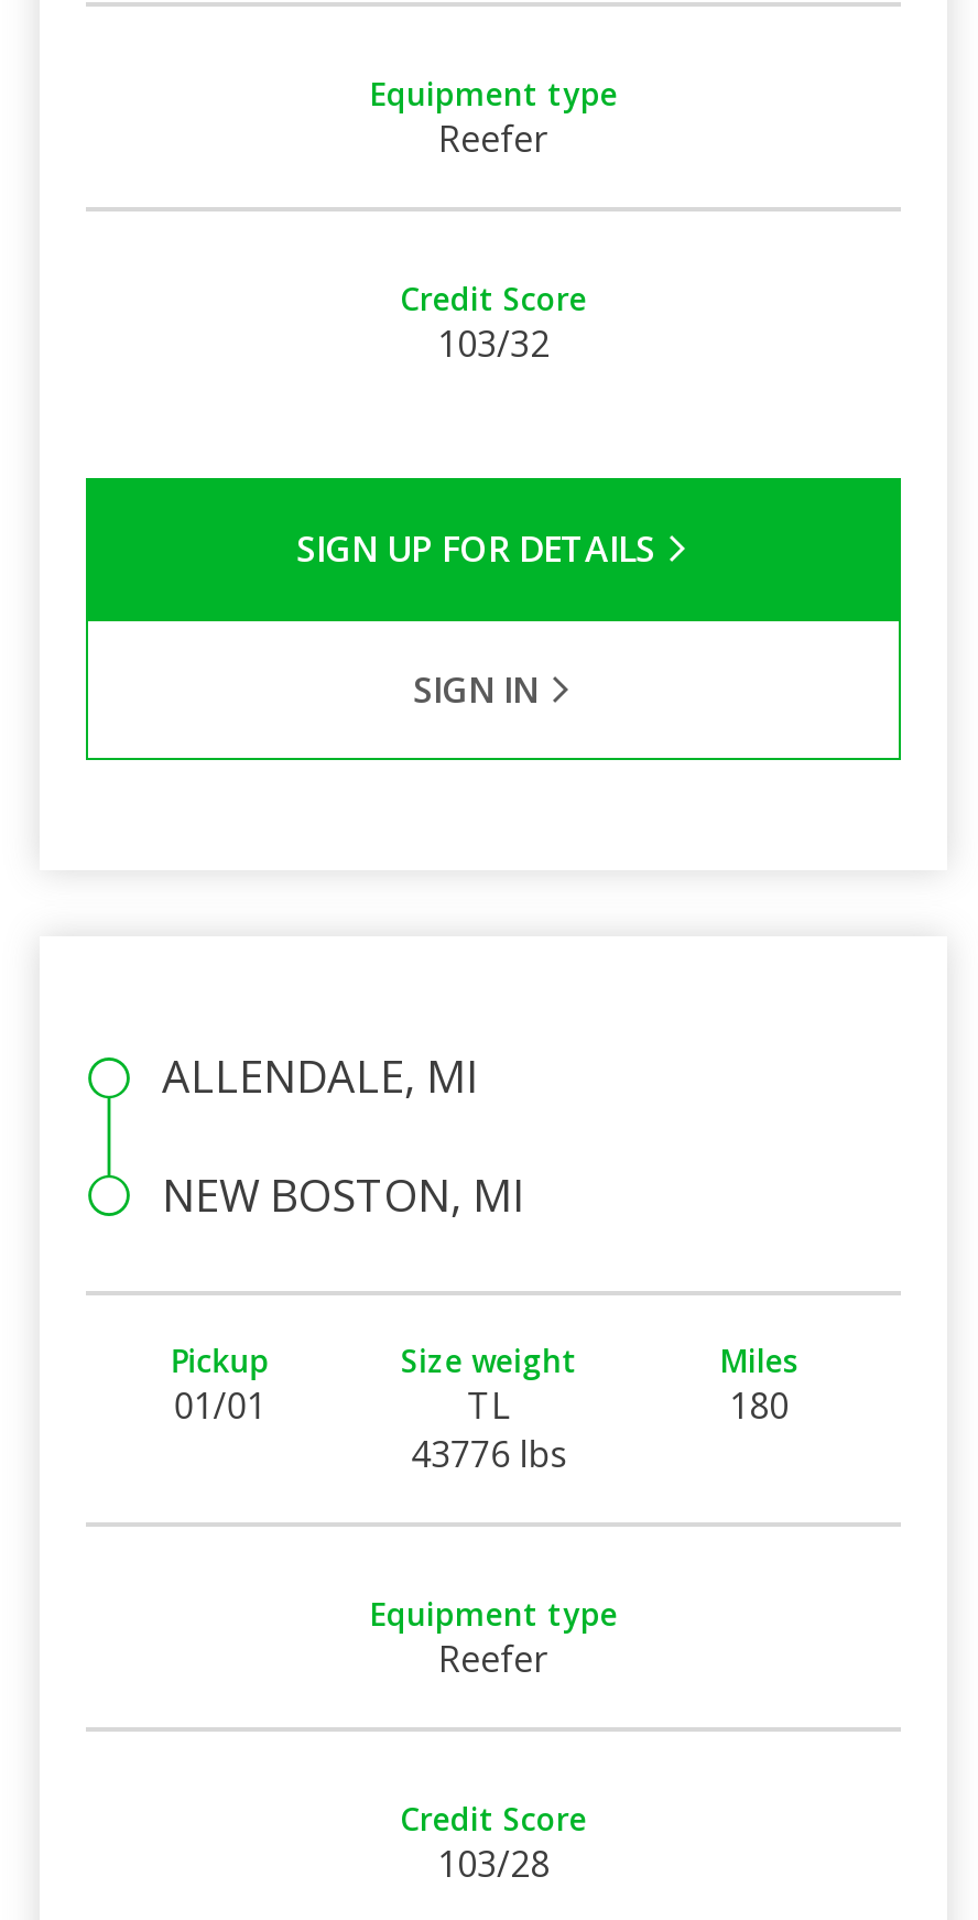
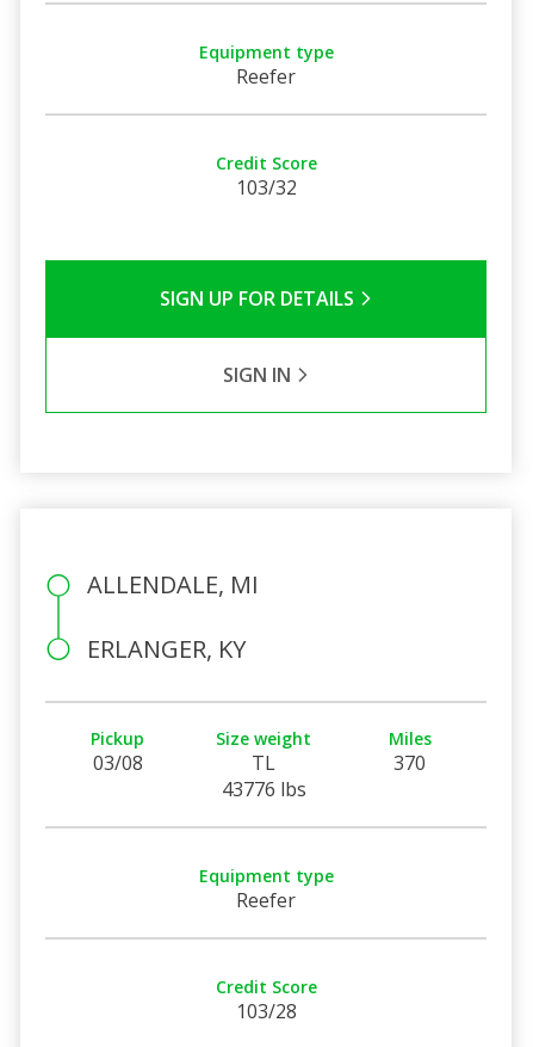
[162,1165,525,1225] NEW BOSTON, MI -> [86,633,245,665] ERLANGER, KY
[173,1381,266,1430] 01/01 -> [93,750,143,776] 03/08
[729,1381,789,1430] 180 -> [393,750,426,776] 370

